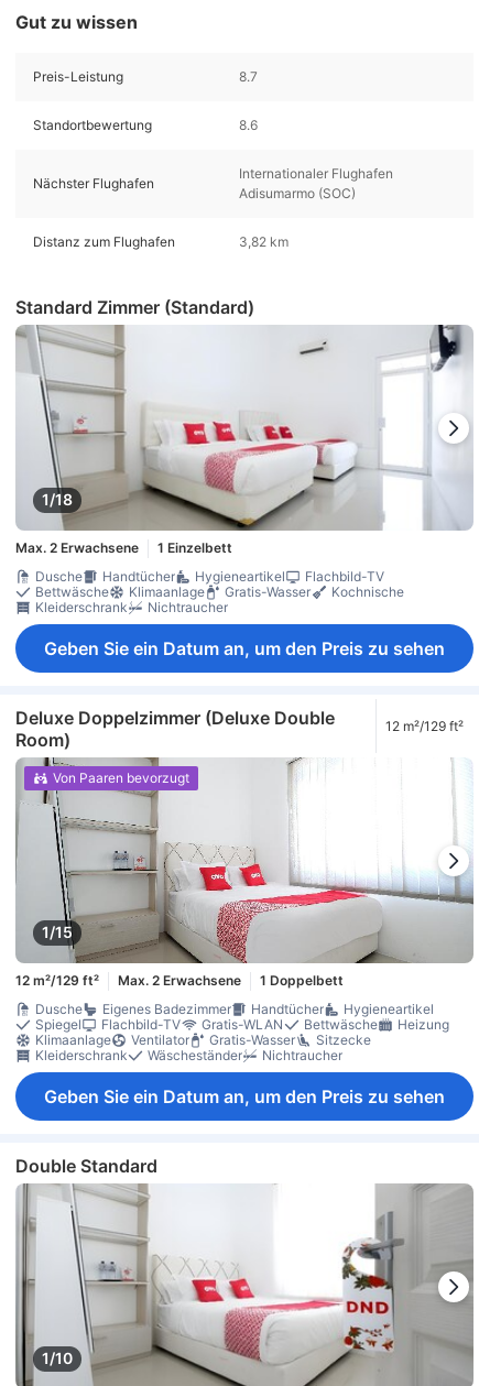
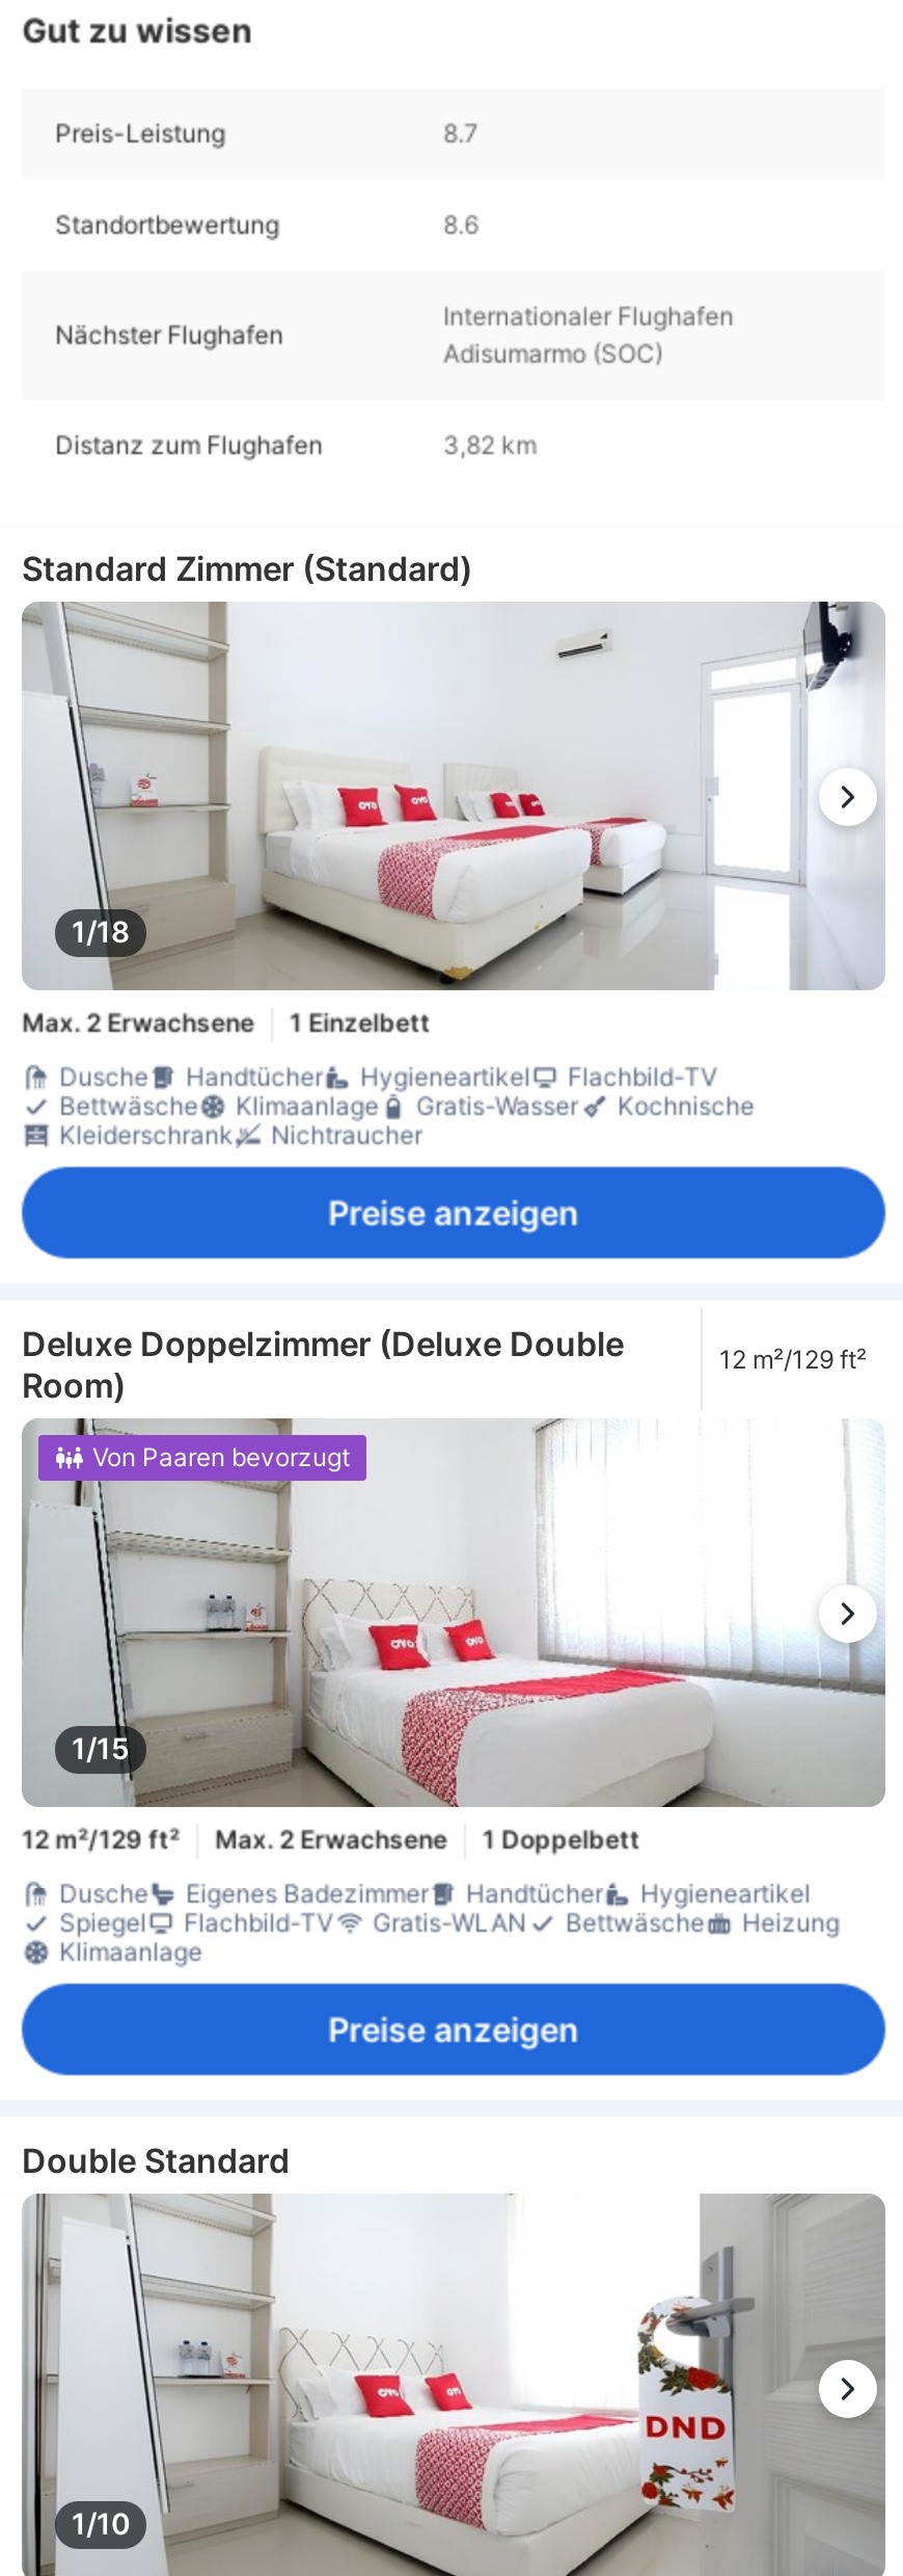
[44,637,445,659] Geben Sie ein Datum an, um den Preis zu sehen -> [328,1192,579,1233] Preise anzeigen
[35,1031,445,1107] Ventilator | Gratis-Wasser | Sitzecke | Kleiderschrank | Wäscheständer | Nichtraucher | Geben Sie ein Datum an, um den Preis zu sehen -> [328,2008,579,2050] Preise anzeigen

